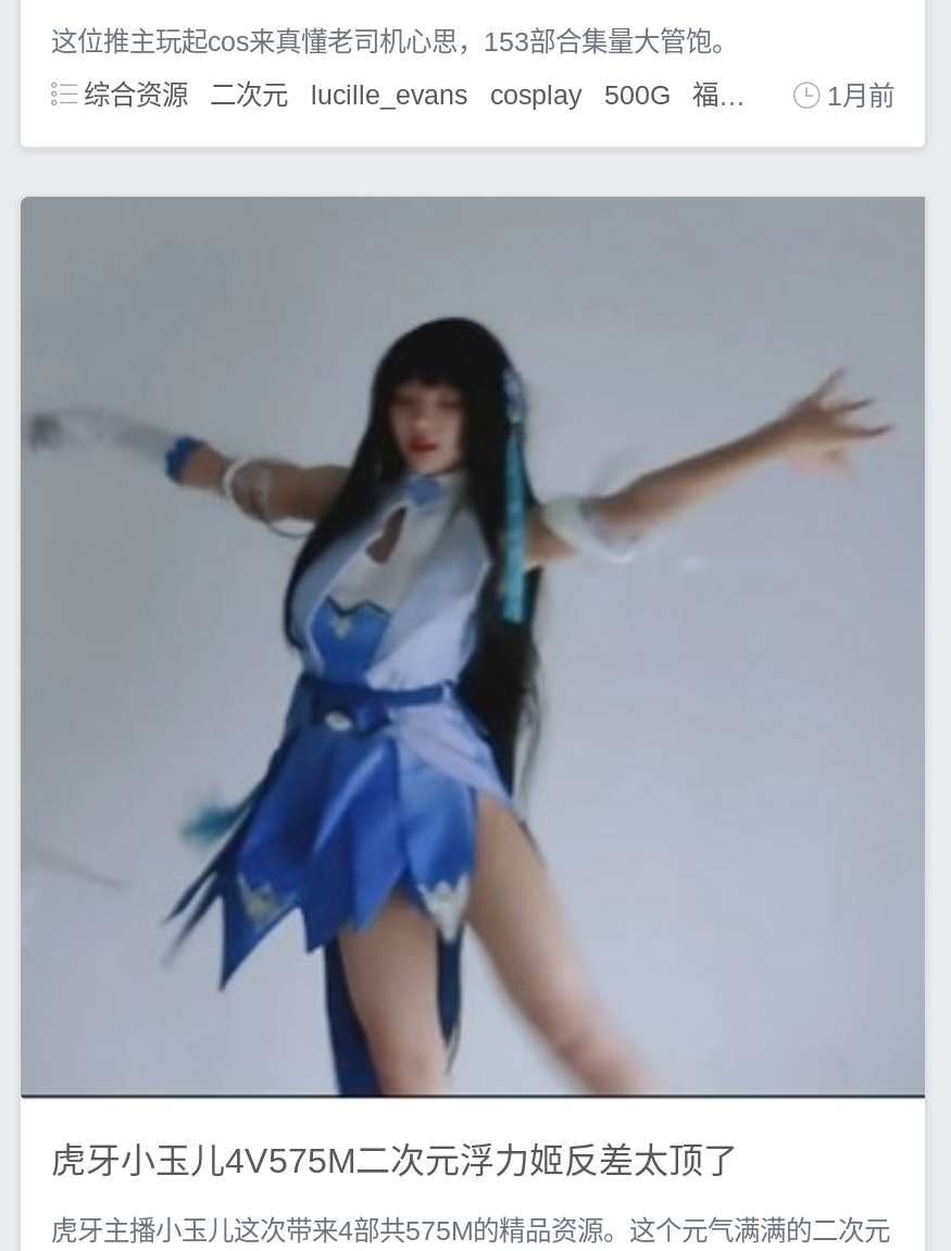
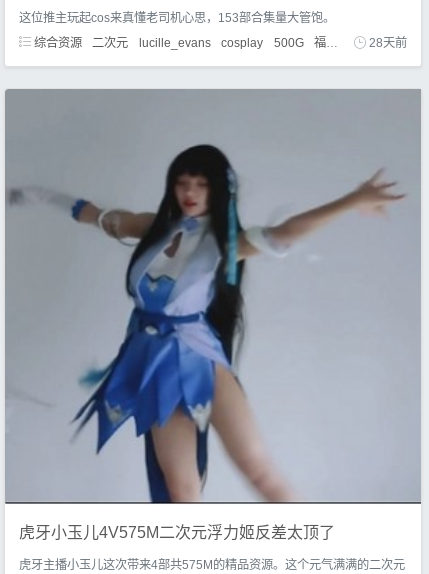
[827,81,894,112] 1月前 -> [369,36,407,50] 28天前

